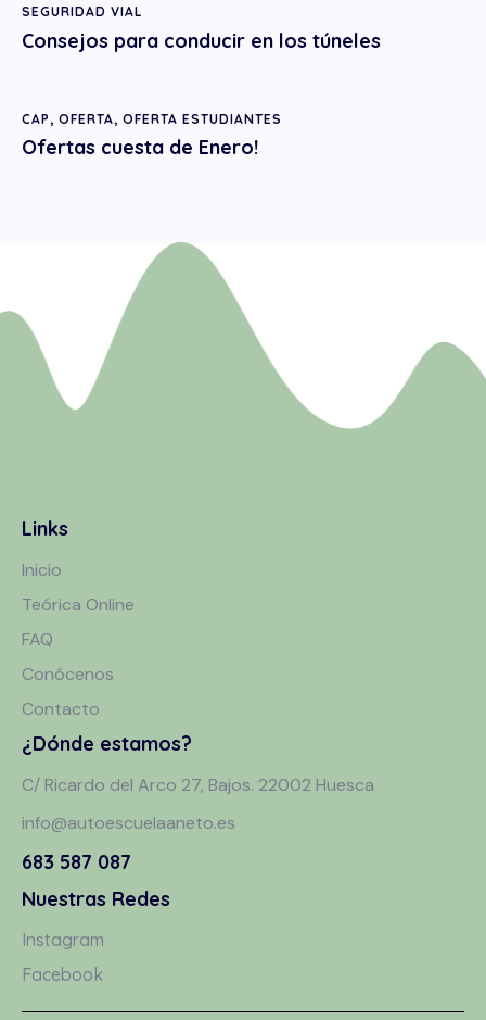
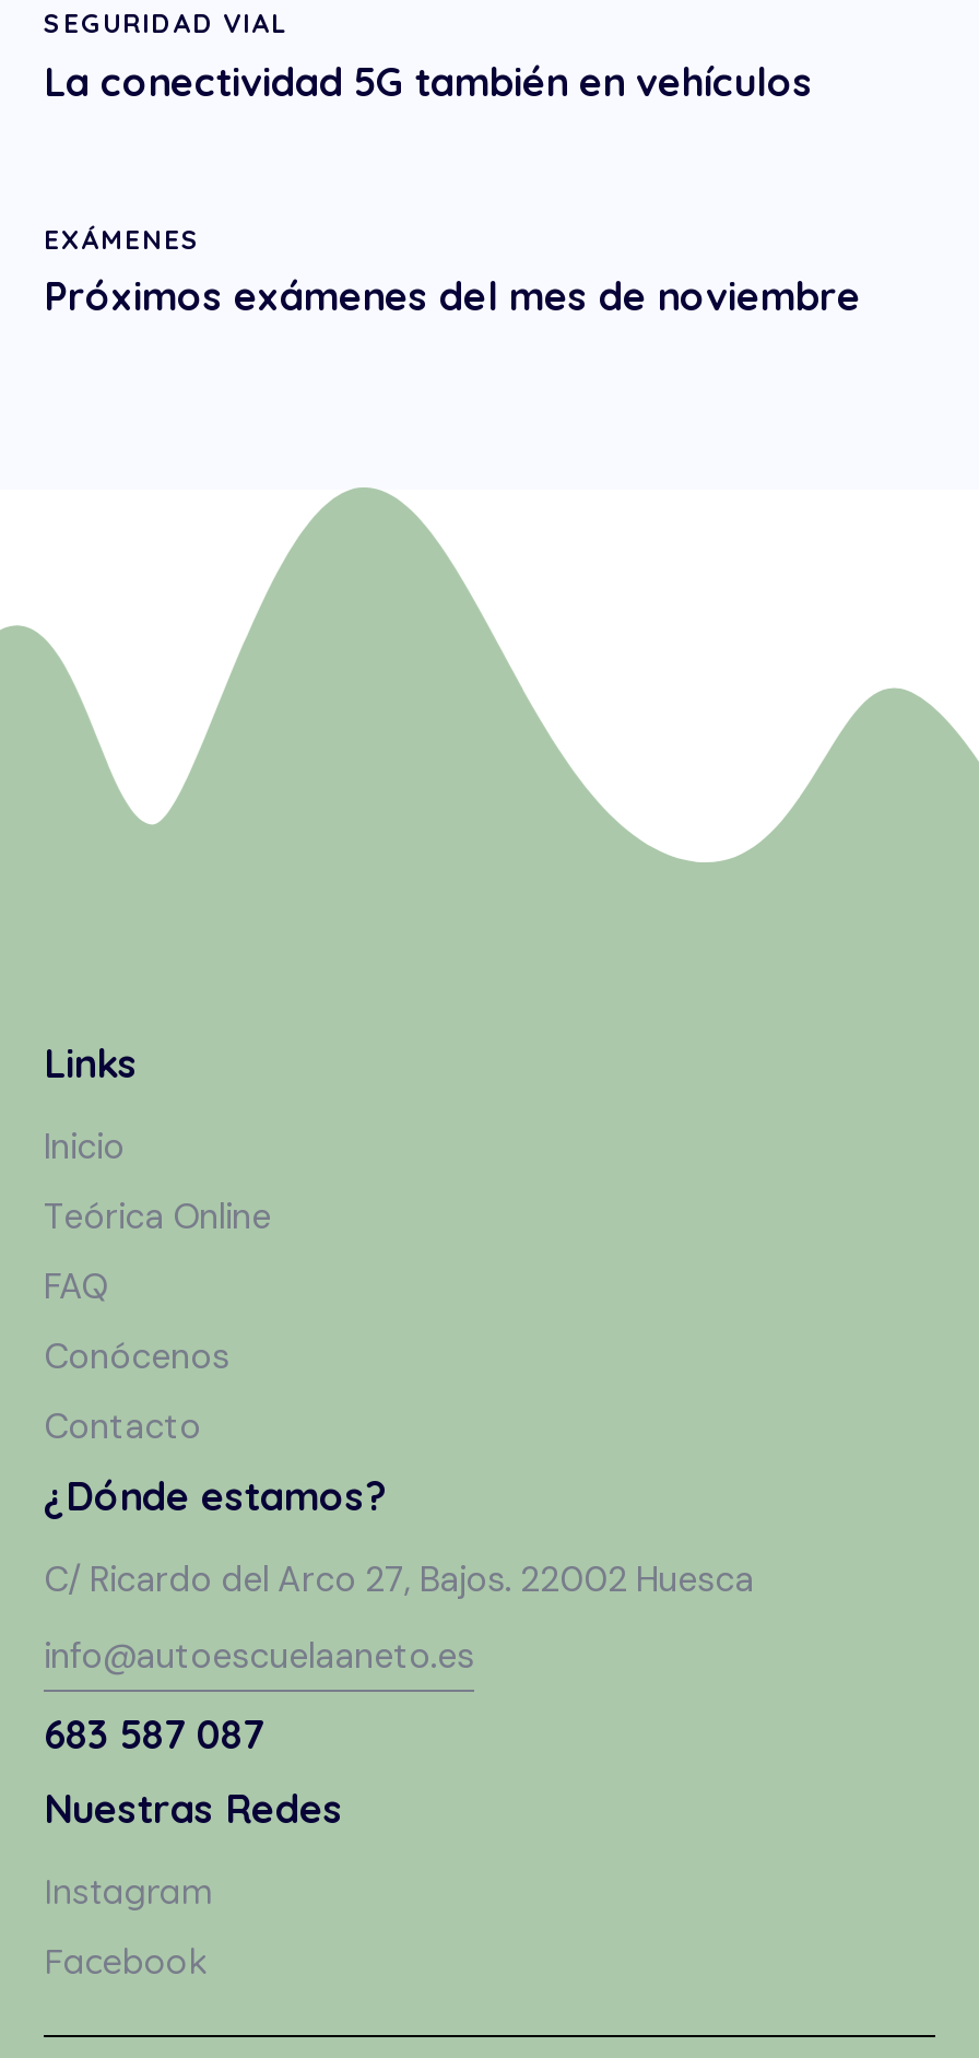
[22,28,381,53] Consejos para conducir en los túneles -> [44,56,813,106] La conectividad 5G también en vehículos
[22,110,282,160] CAP, OFERTA, OFERTA ESTUDIANTES | Ofertas cuesta de Enero! -> [44,222,861,322] EXÁMENES | Próximos exámenes del mes de noviembre

